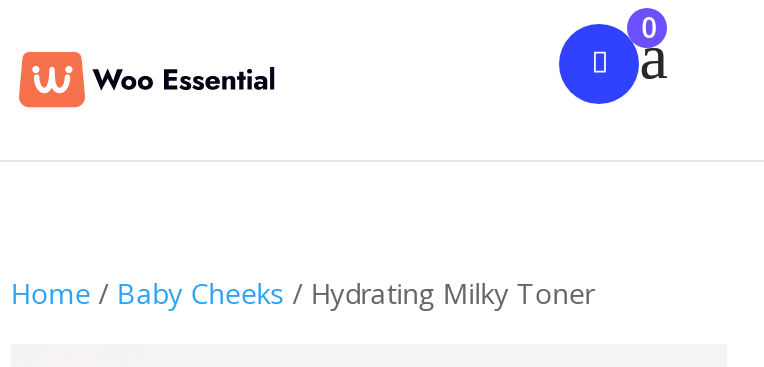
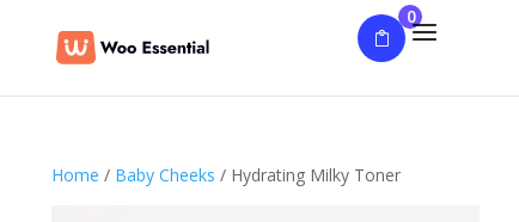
[523,24,669,106] [image] -> [356,13,442,63] [image]

